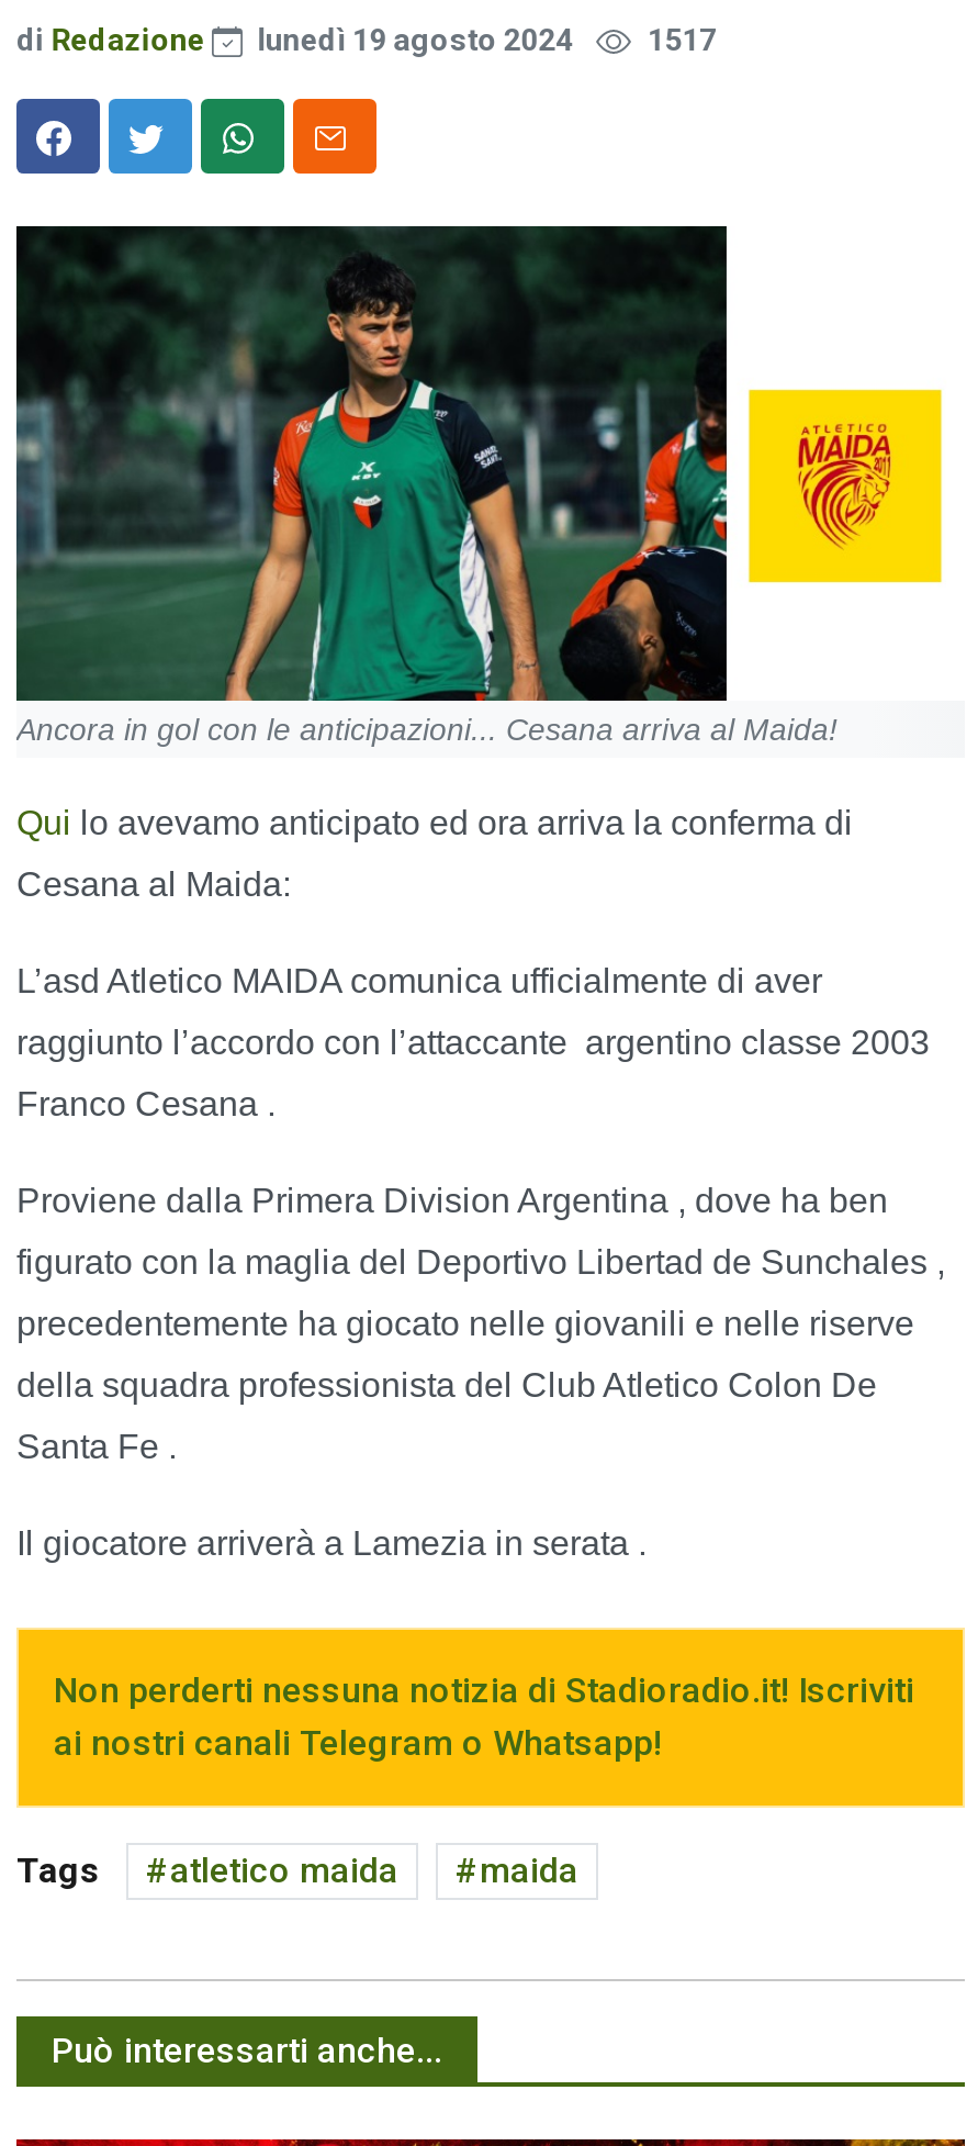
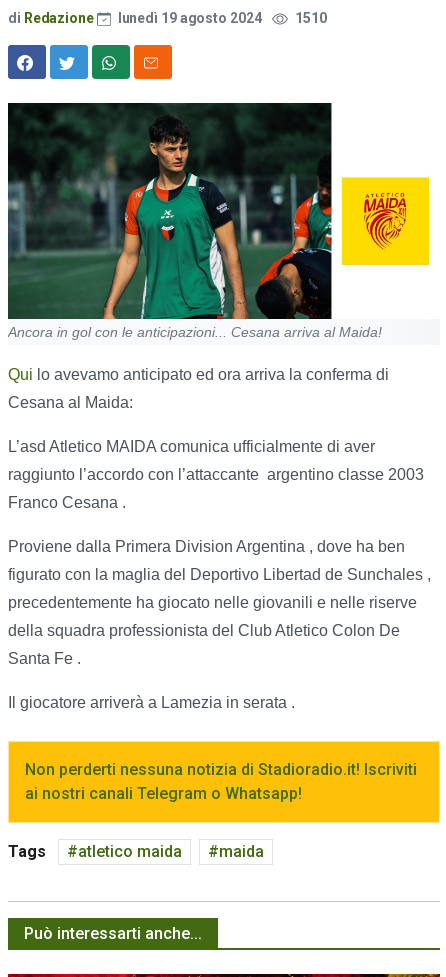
[16,22,717,57] di Redazione lunedì 19 agosto 2024 1517 -> [8,10,327,26] di Redazione lunedì 19 agosto 2024 1510

